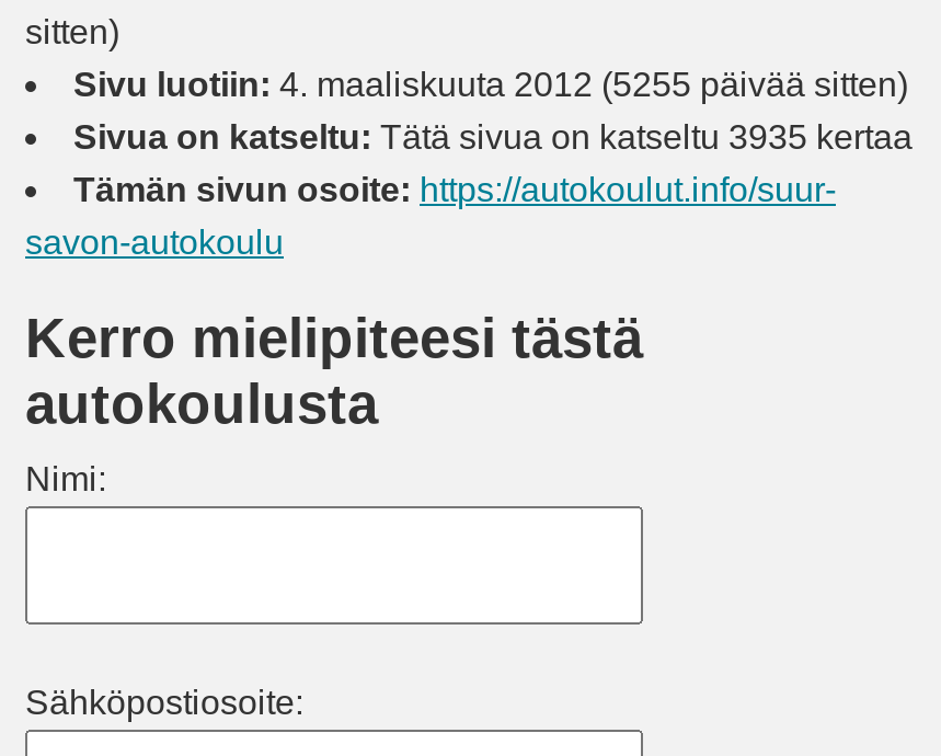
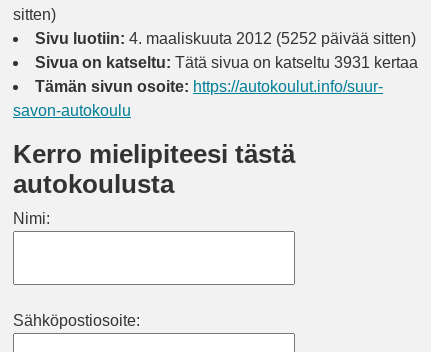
[73,65,908,102] Sivu luotiin: 4. maaliskuuta 2012 (5255 päivää sitten) -> [35,30,416,47] Sivu luotiin: 4. maaliskuuta 2012 (5252 päivää sitten)
[73,117,913,155] Sivua on katseltu: Tätä sivua on katseltu 3935 kertaa -> [35,54,418,71] Sivua on katseltu: Tätä sivua on katseltu 3931 kertaa

